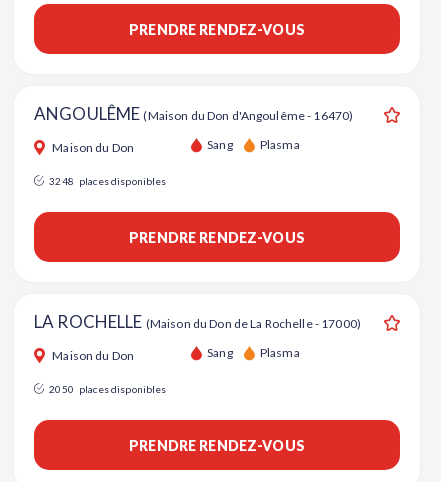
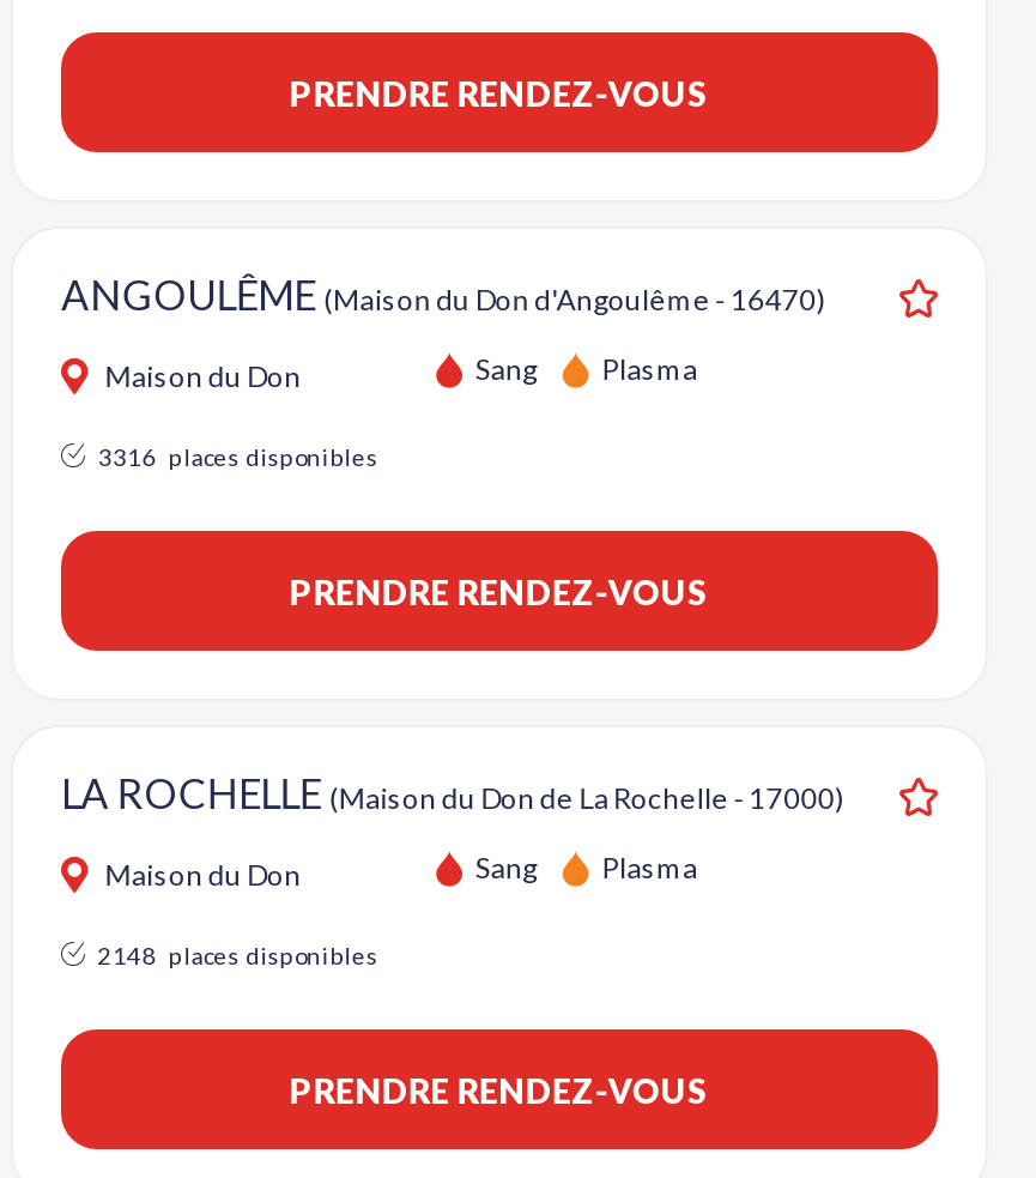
[49,175,166,187] 3248 places disponibles -> [98,442,378,471] 3316 places disponibles
[49,383,166,395] 2050 places disponibles -> [98,941,378,969] 2148 places disponibles

